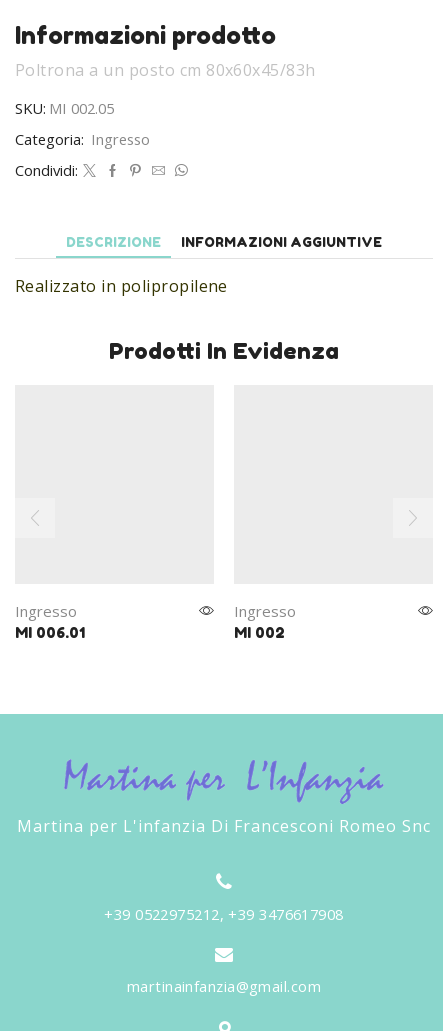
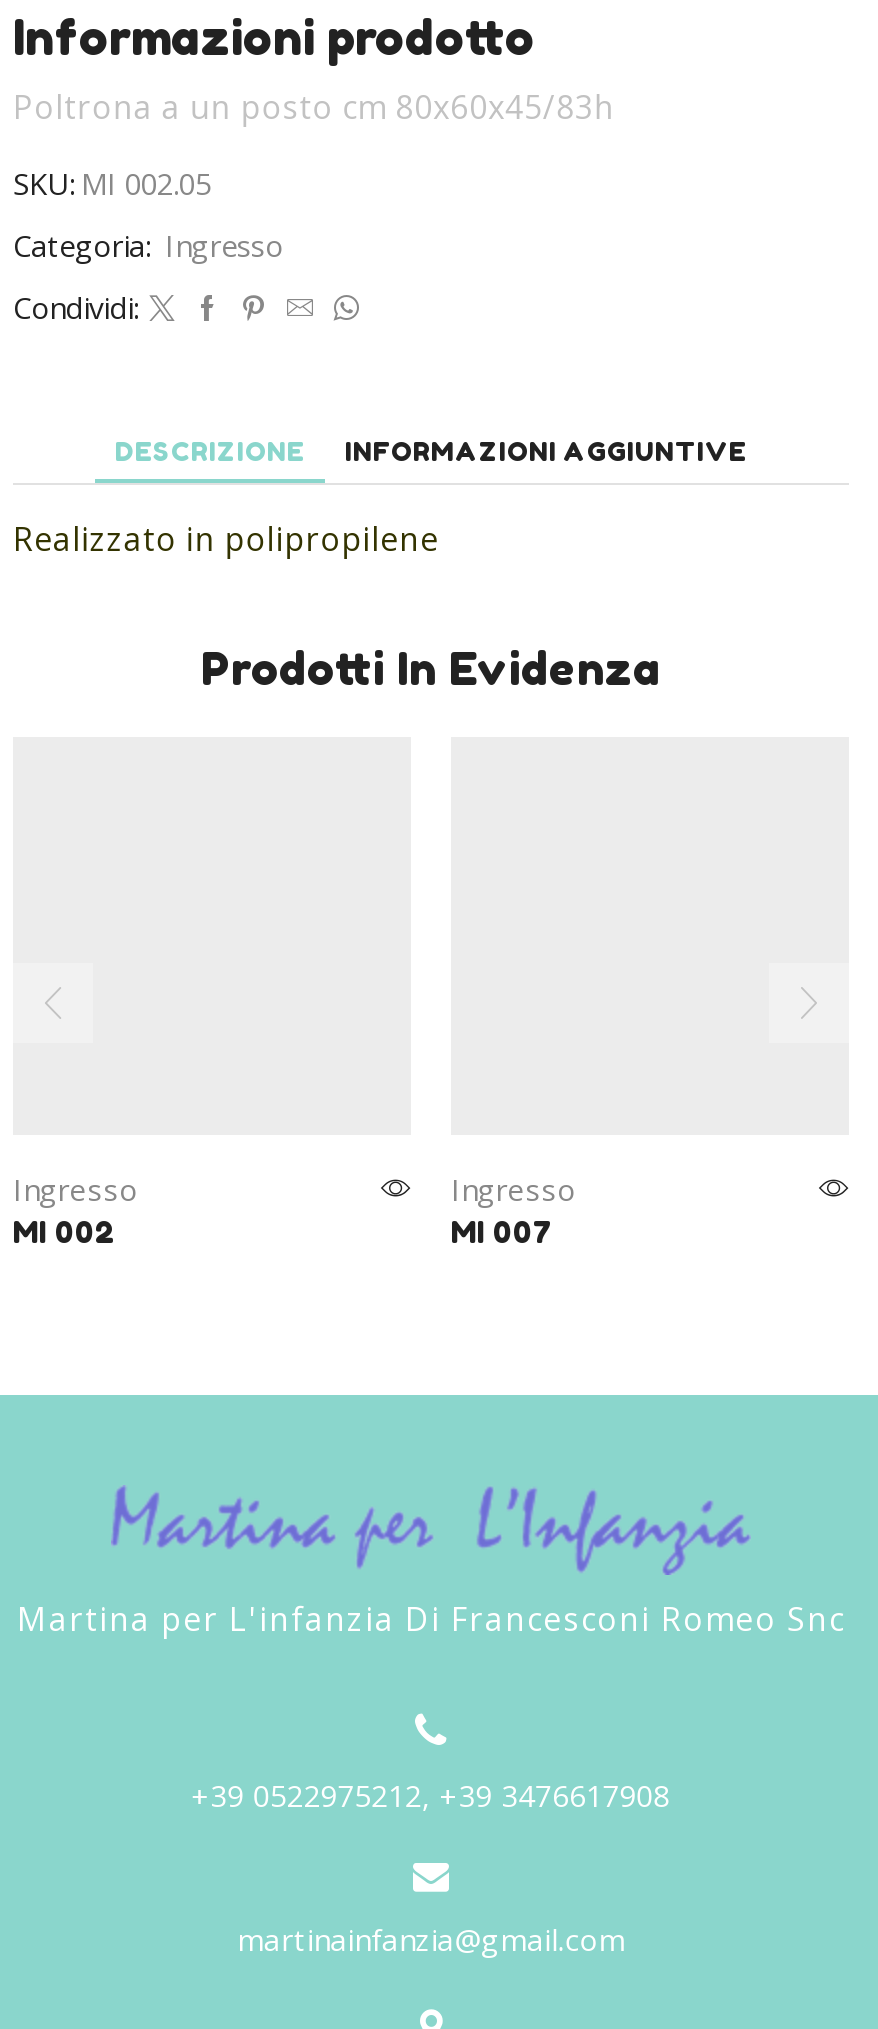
[15,624,85,641] MI 006.01 -> [13,1215,115,1249] MI 002
[234,624,285,641] MI 002 -> [451,1215,553,1249] MI 007

